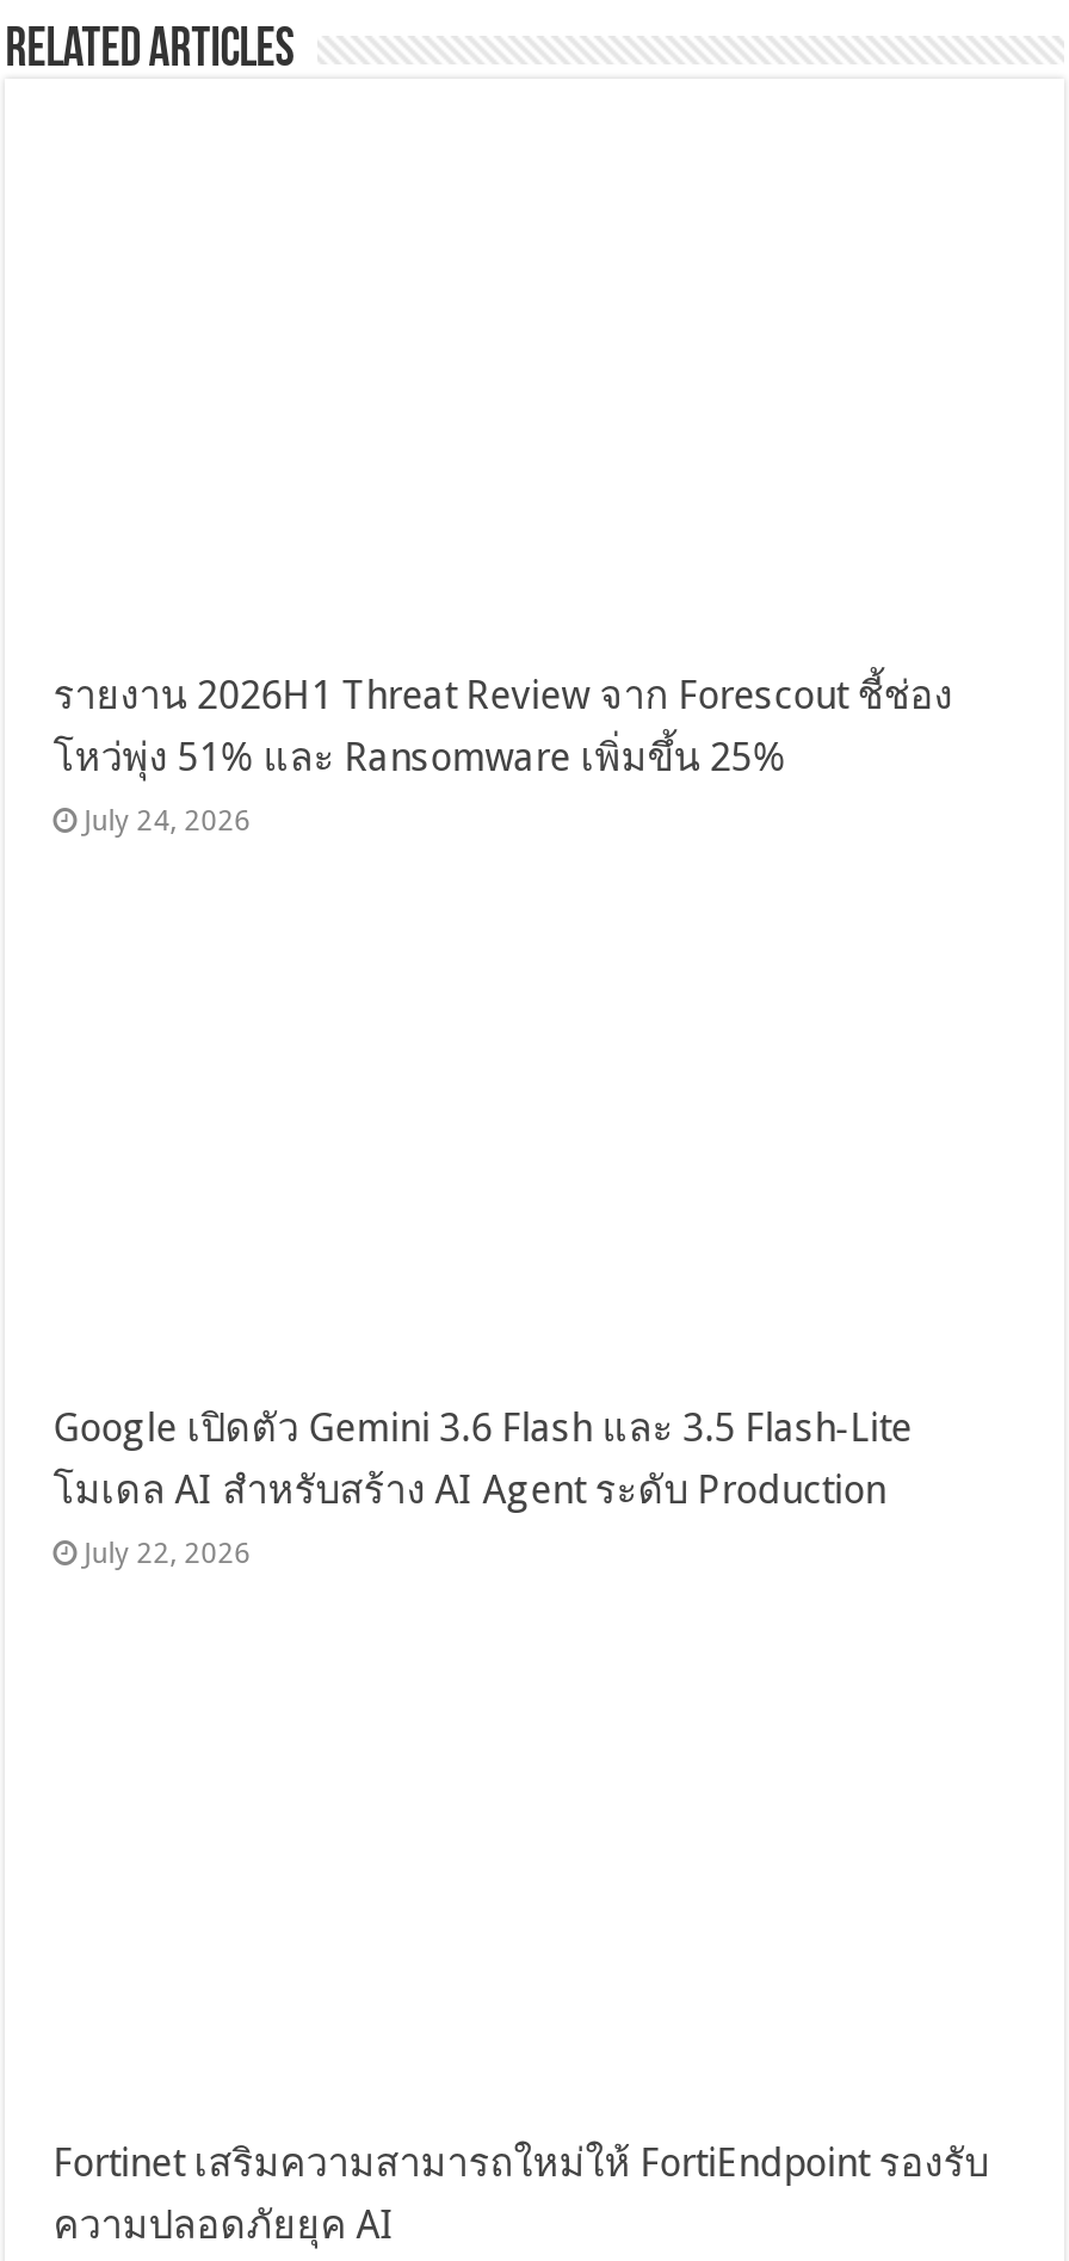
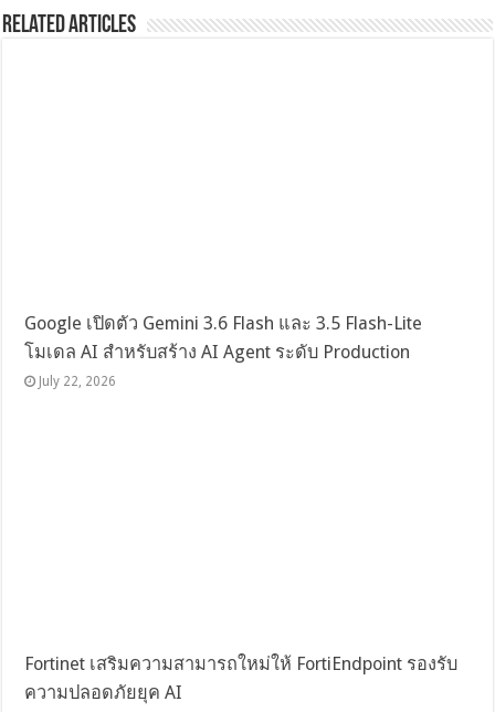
[53,672,953,836] รายงาน 2026H1 Threat Review จาก Forescout ชี้ช่อง | โหว่พุ่ง 51% และ Ransomware เพิ่มขึ้น 25% | July 24, 2026 -> none

